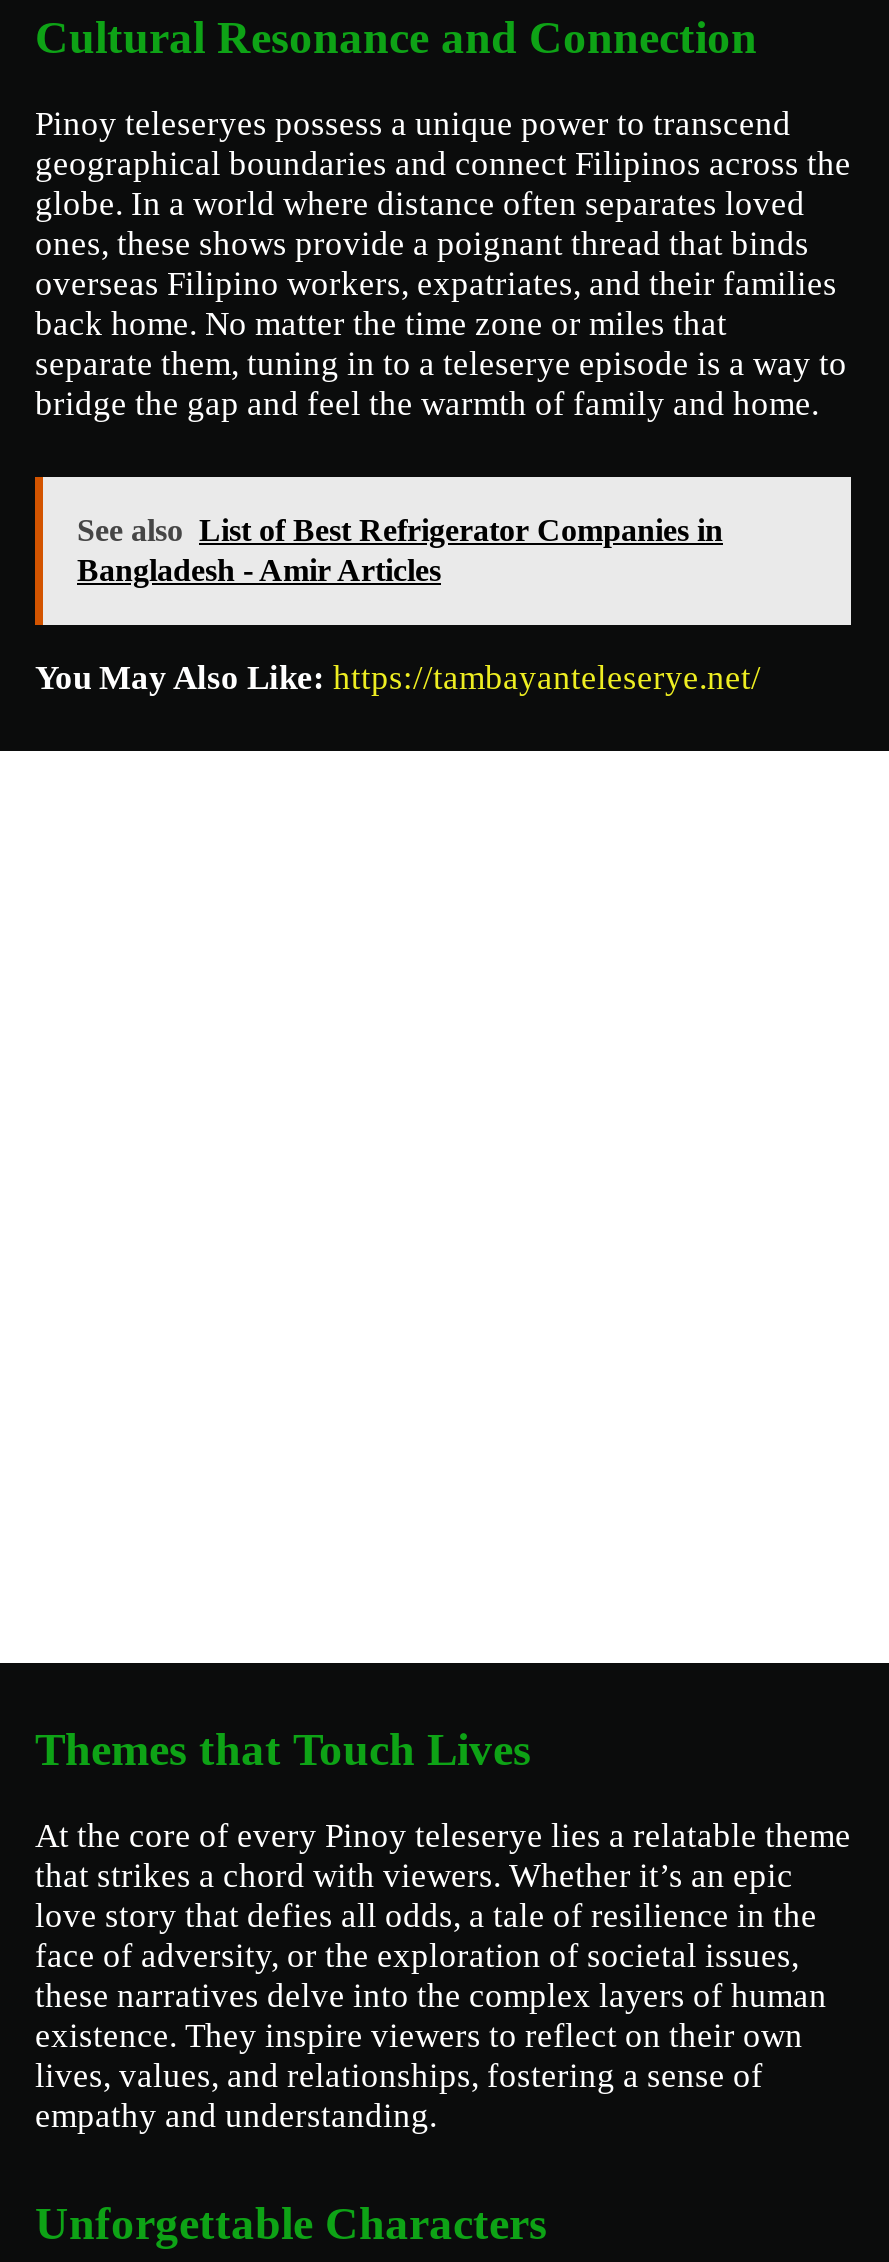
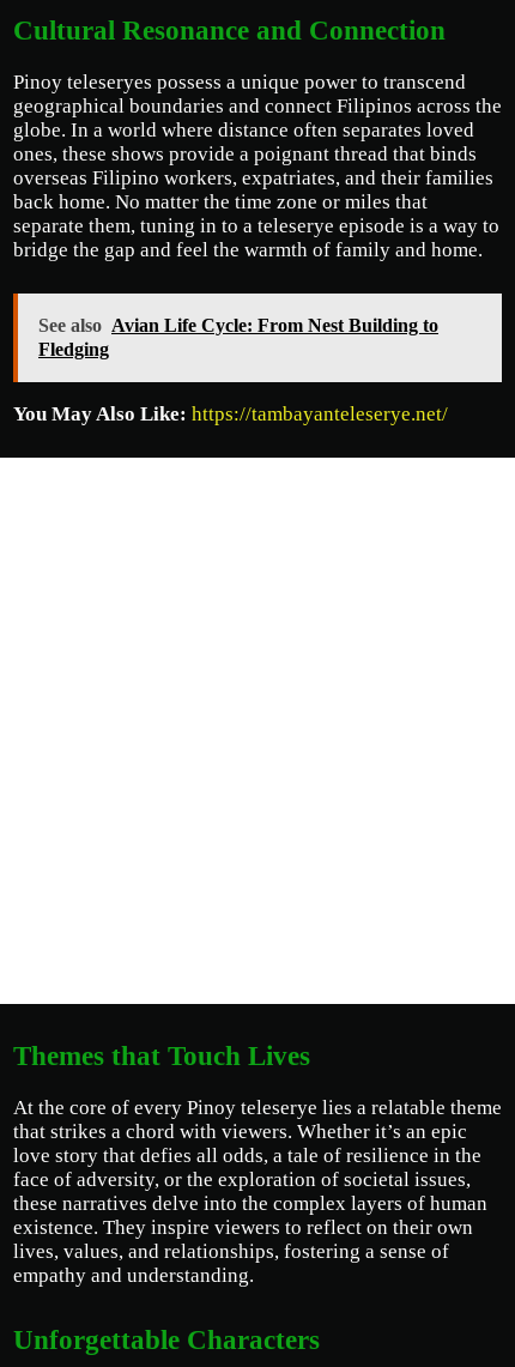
[77,512,723,586] See also List of Best Refrigerator Companies in | Bangladesh - Amir Articles -> [38,315,438,359] See also Avian Life Cycle: From Nest Building to | Fledging

